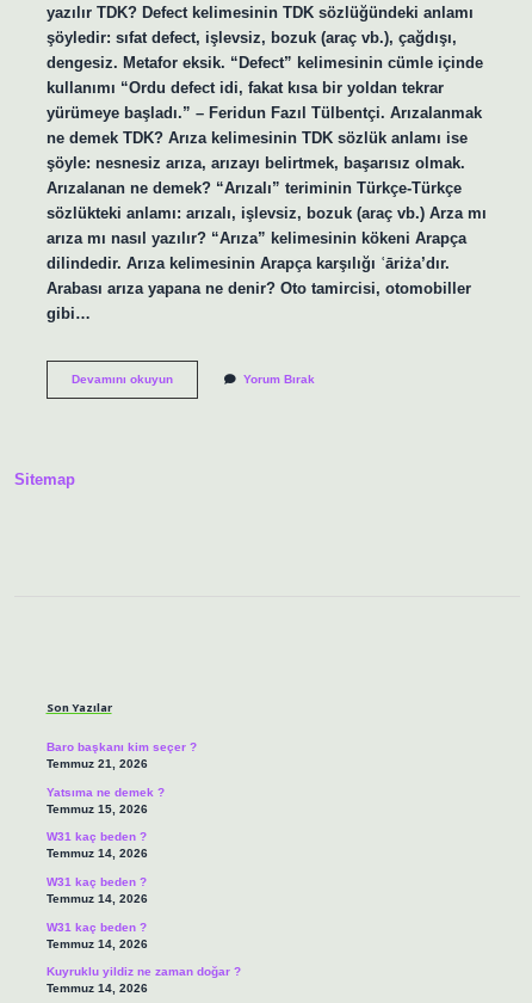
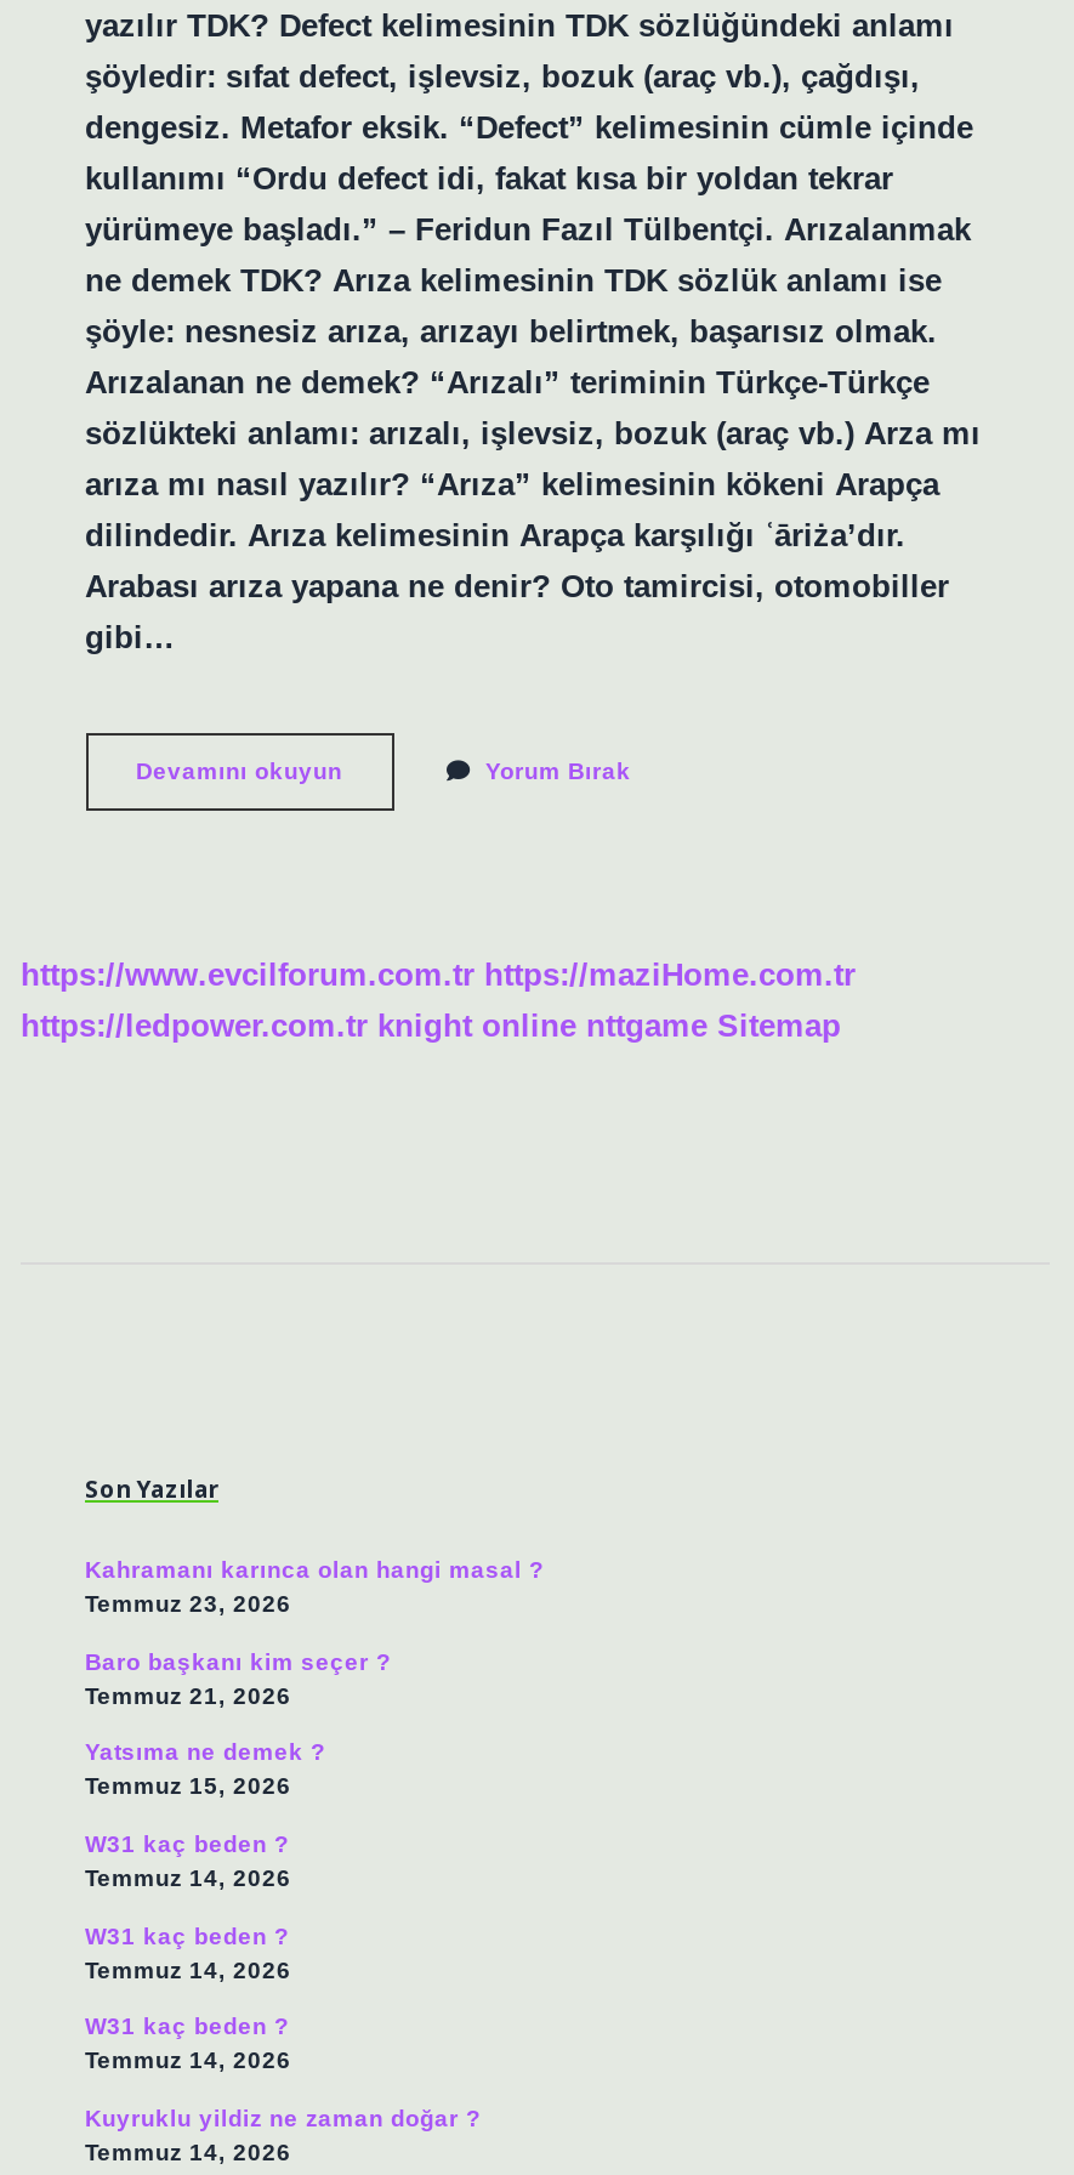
[14,471,75,489] Sitemap -> [21,957,856,1045] https://www.evcilforum.com.tr https://maziHome.com.tr | https://ledpower.com.tr knight online nttgame Sitemap
none -> [85,1557,544,1617] Kahramanı karınca olan hangi masal ? | Temmuz 23, 2026

